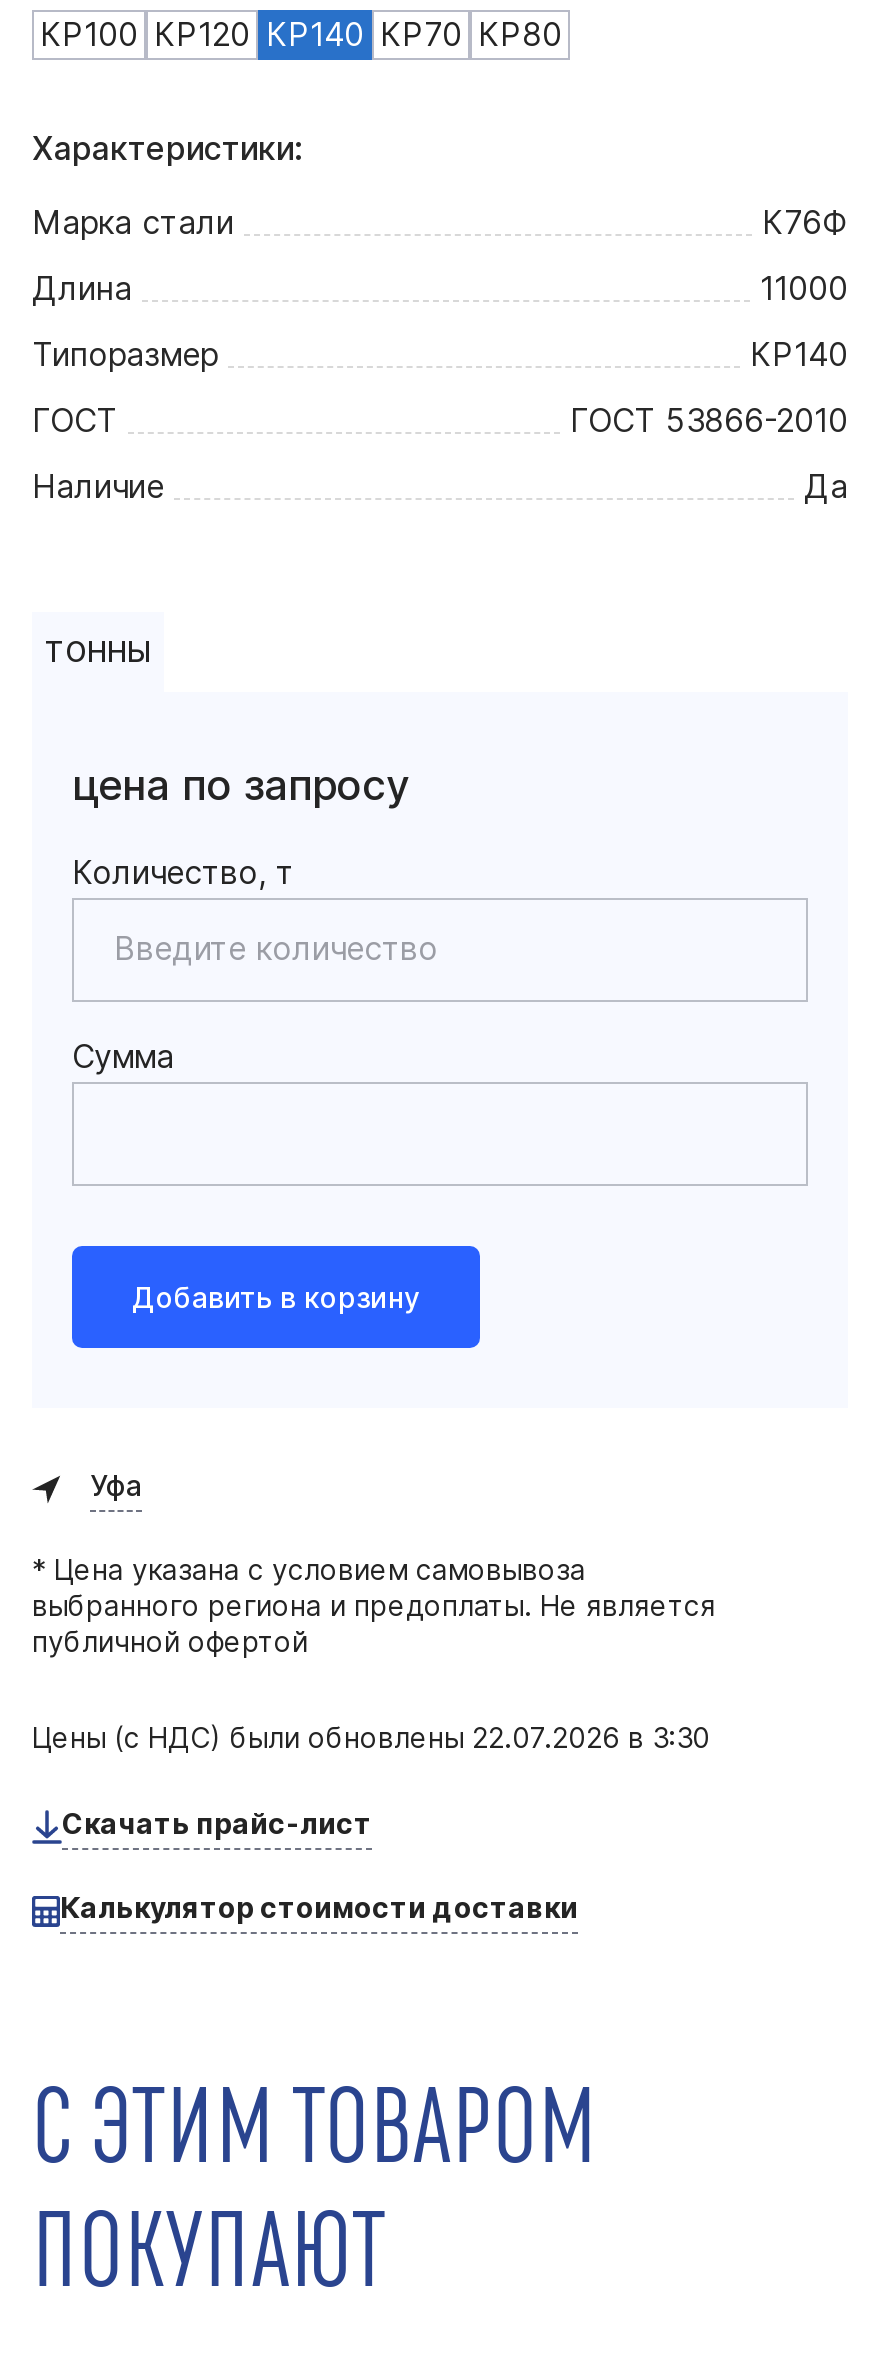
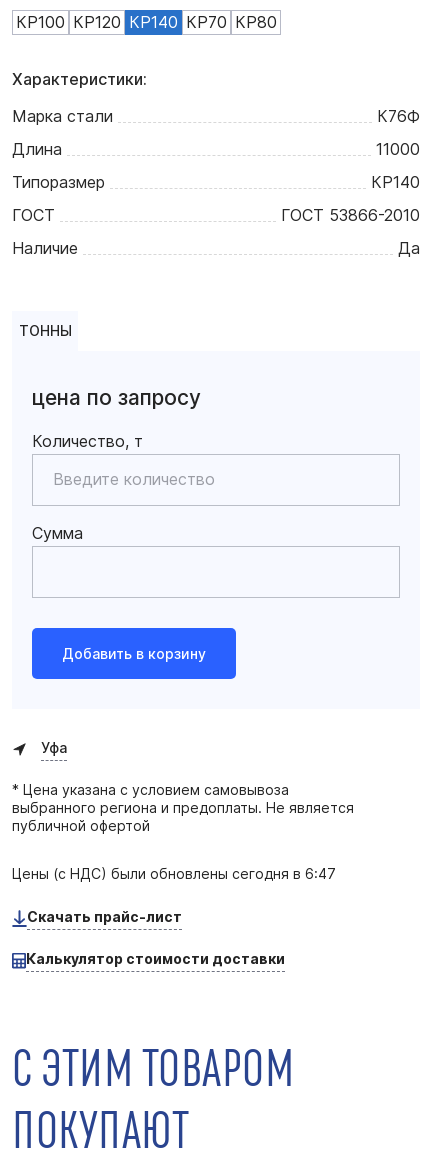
[32,1719,710,1753] Цены (с НДС) были обновлены 22.07.2026 в 3:30 -> [12,864,336,881] Цены (с НДС) были обновлены сегодня в 6:47

